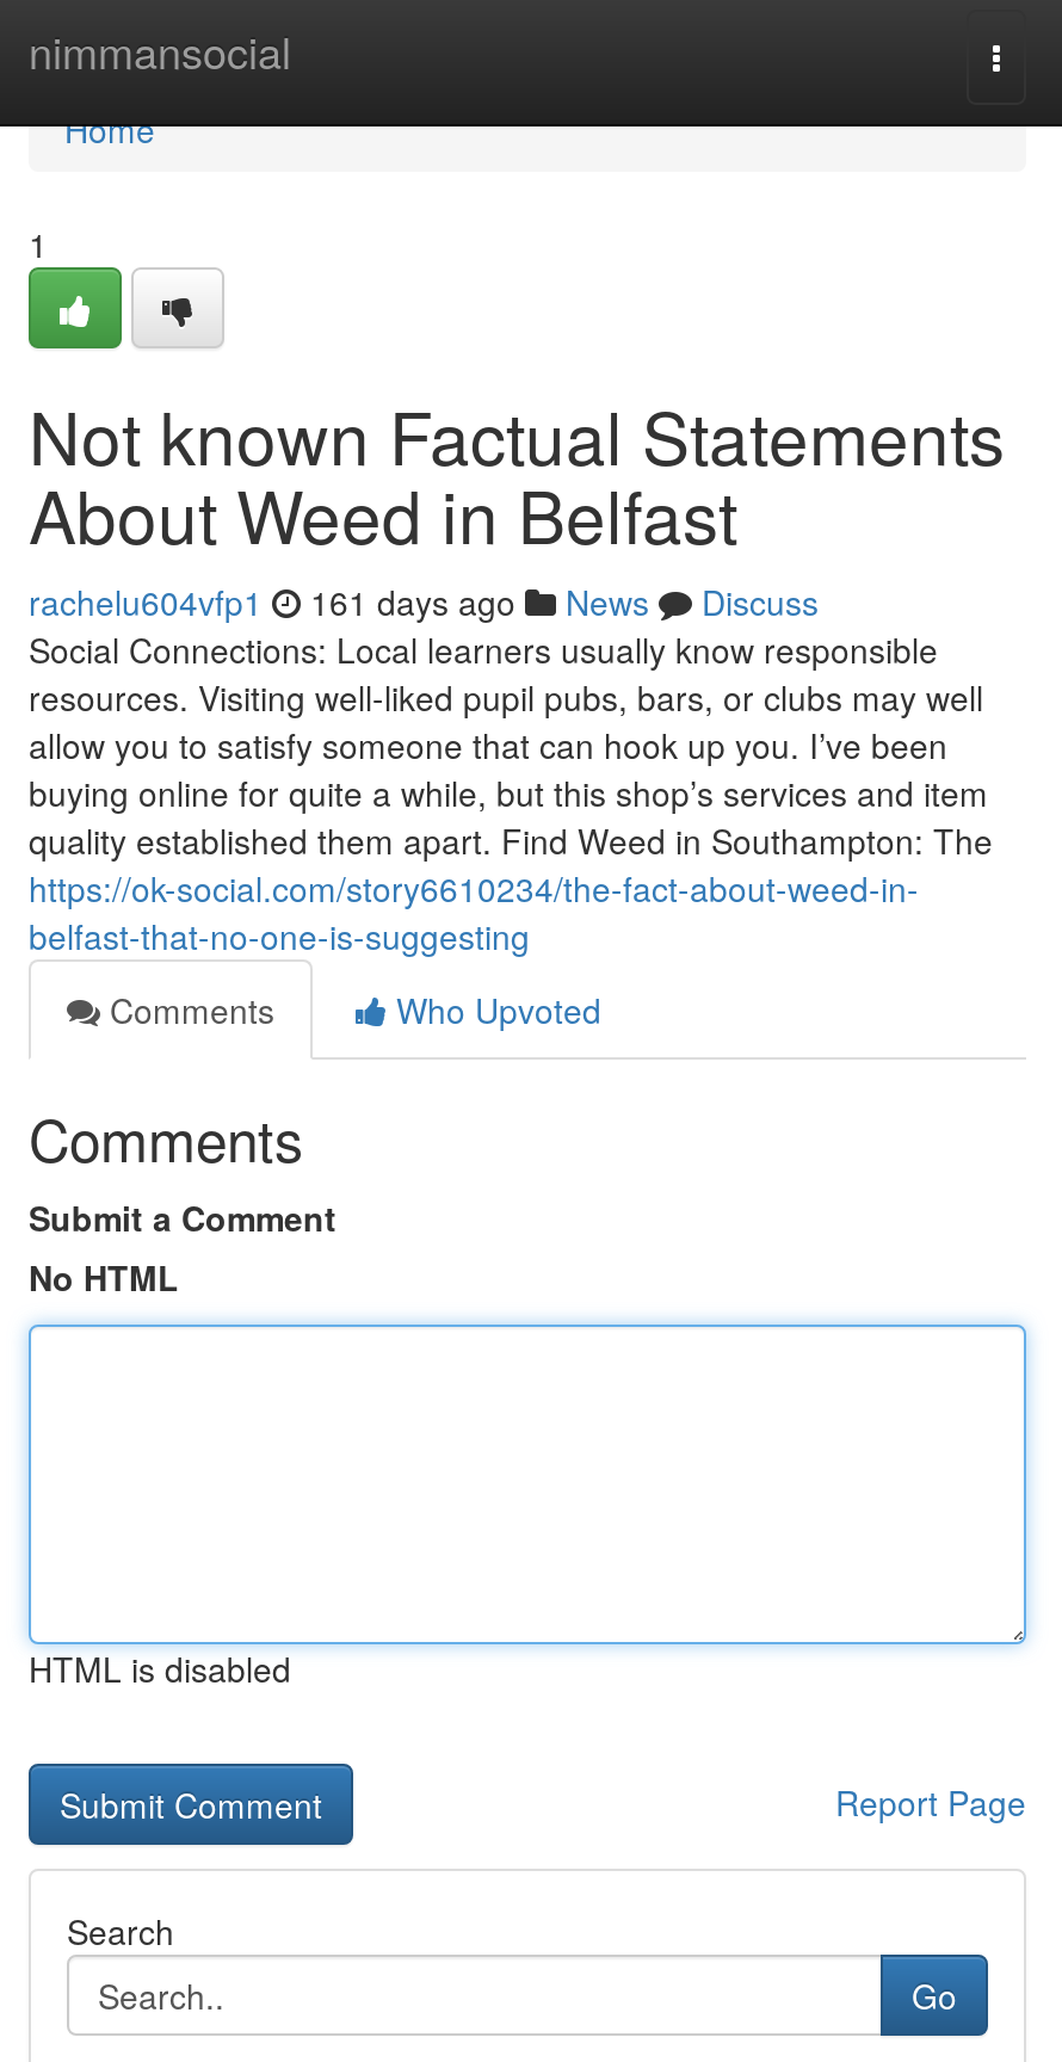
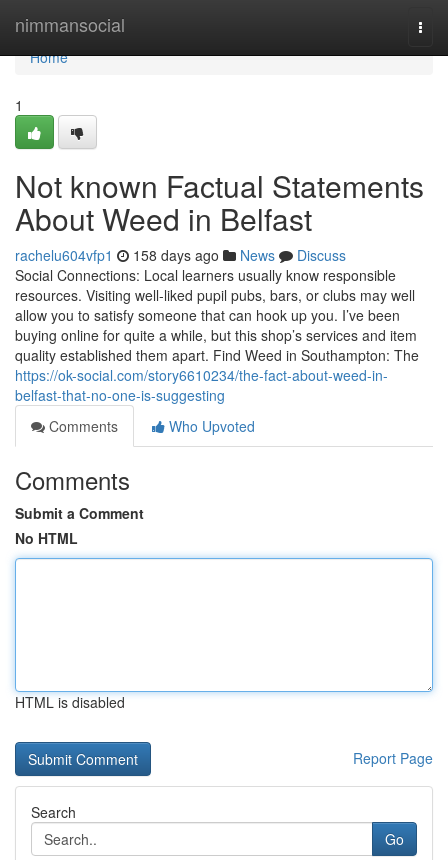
[29,578,819,625] rachelu604vfp1 161 days ago News Discuss -> [15,245,346,265] rachelu604vfp1 158 days ago News Discuss

